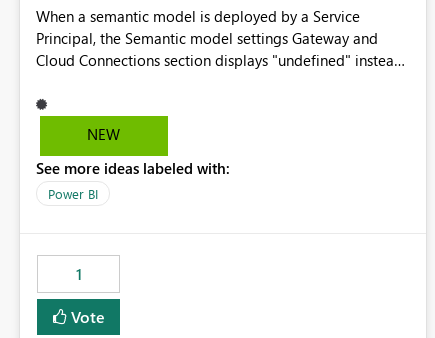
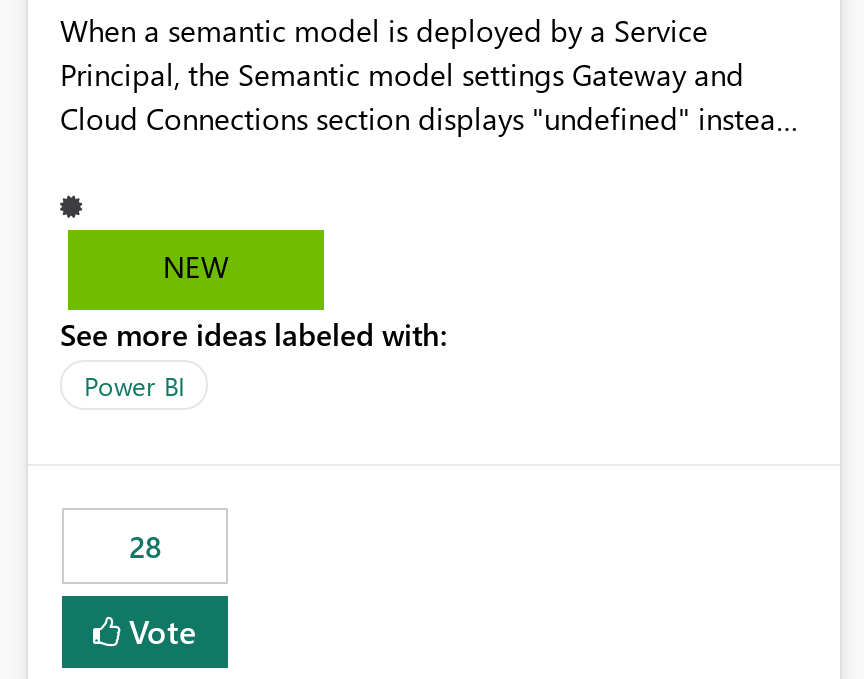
[75,264,81,284] 1 -> [129,527,161,567] 28

